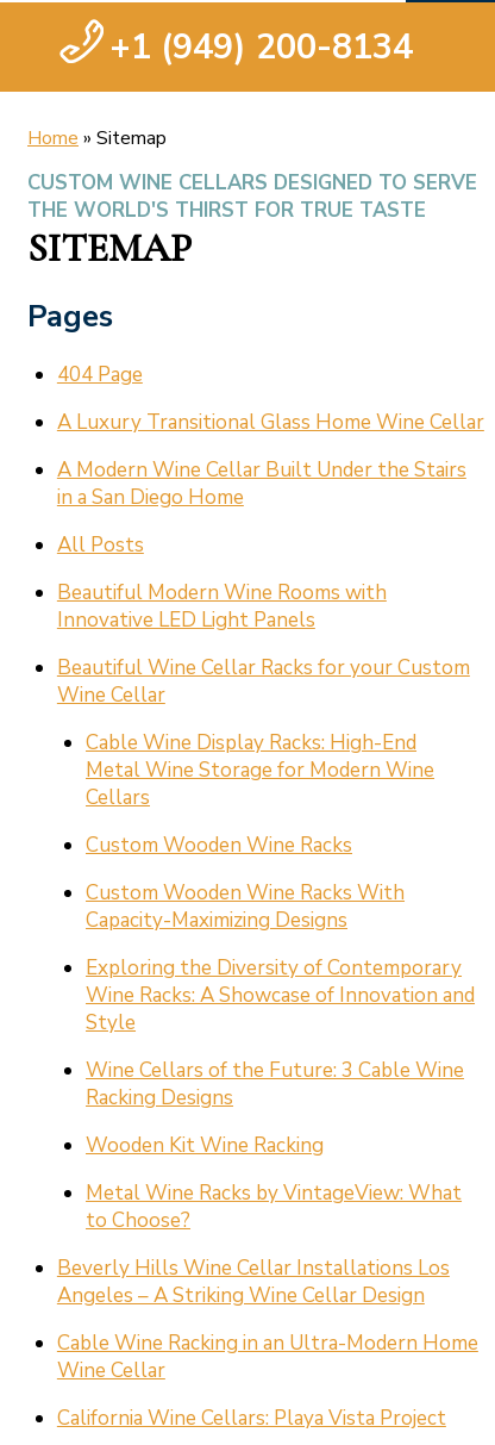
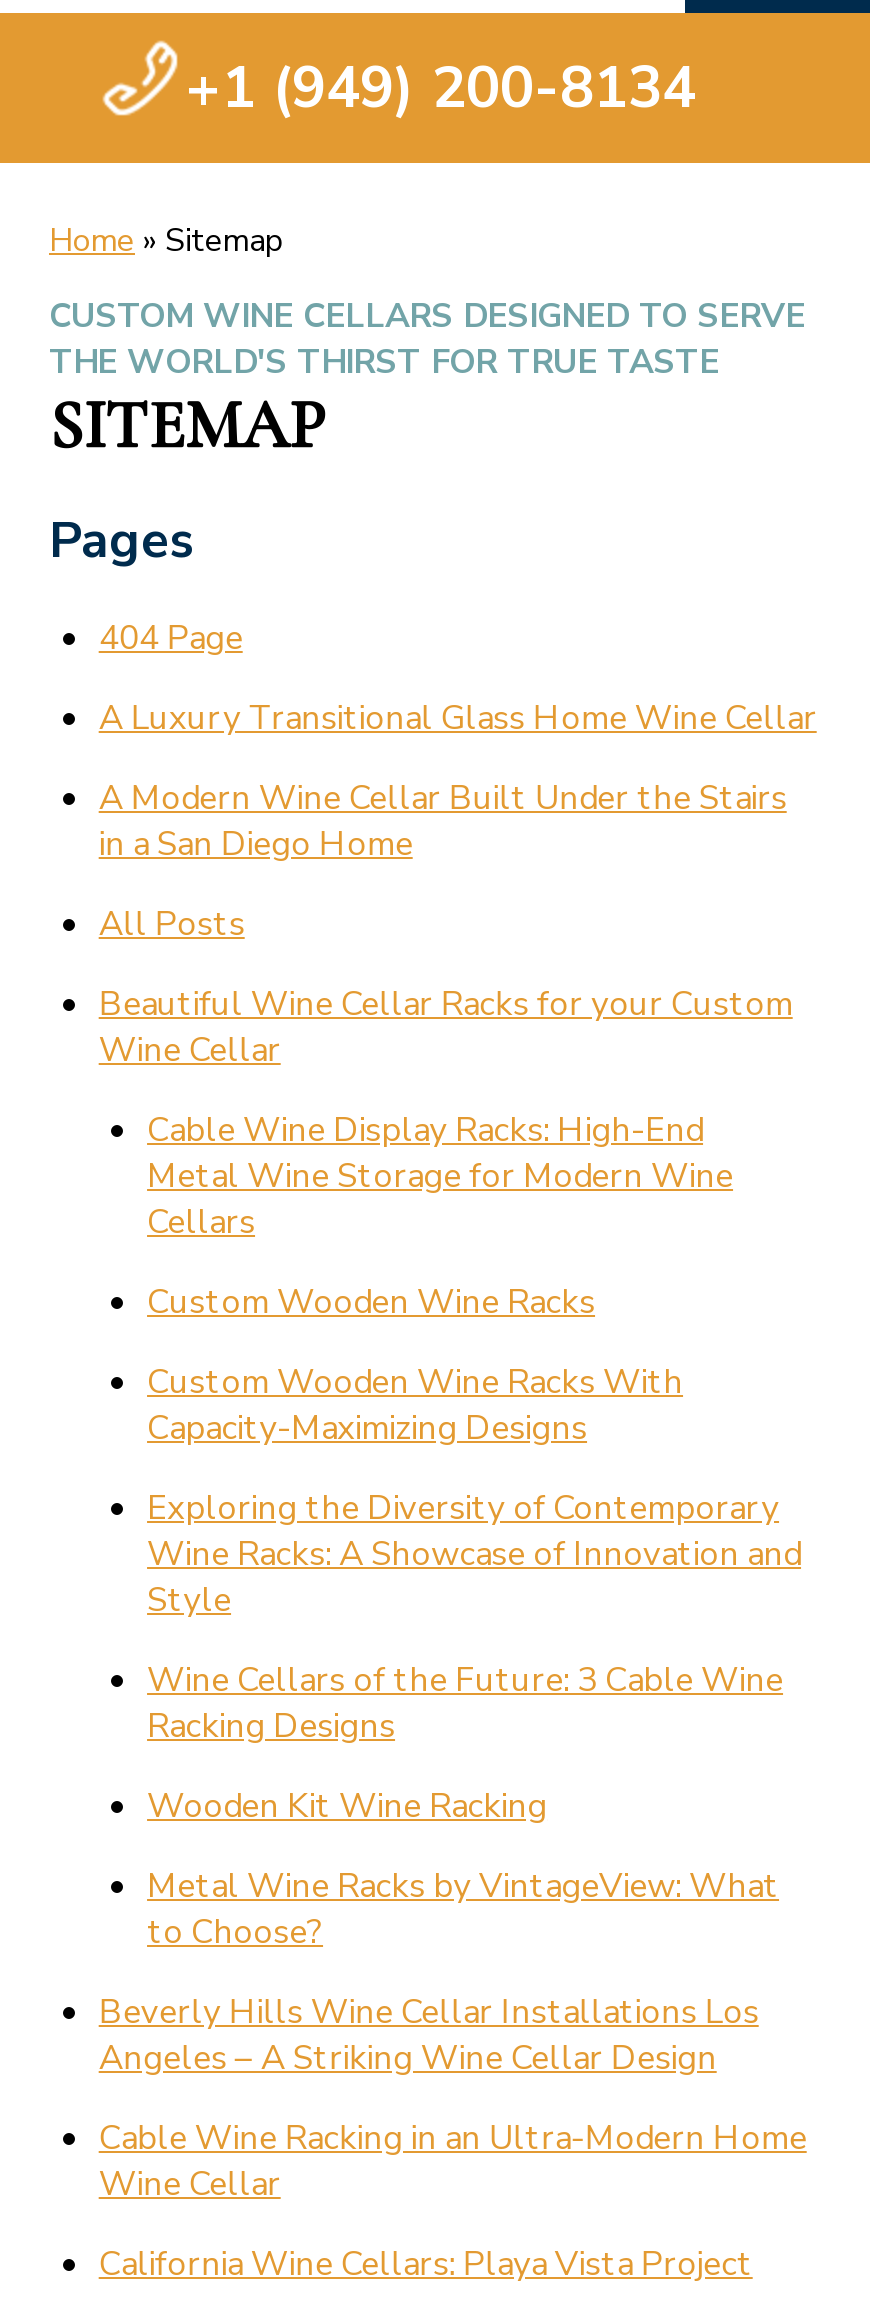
[57,579,386,634] Beautiful Modern Wine Rooms with | Innovative LED Light Panels -> none

